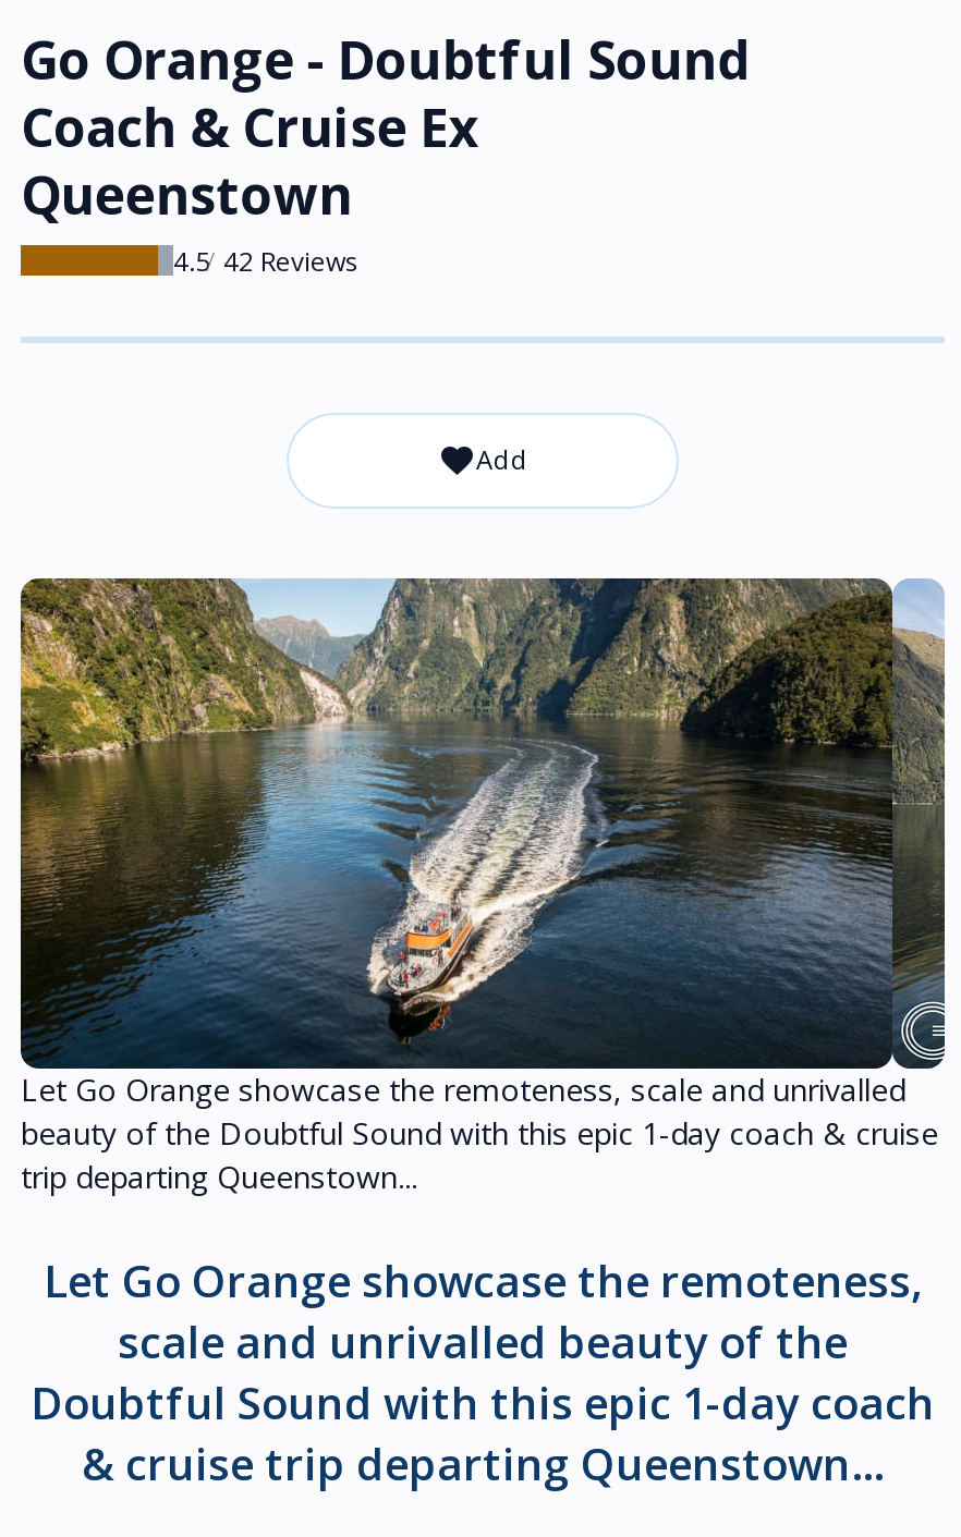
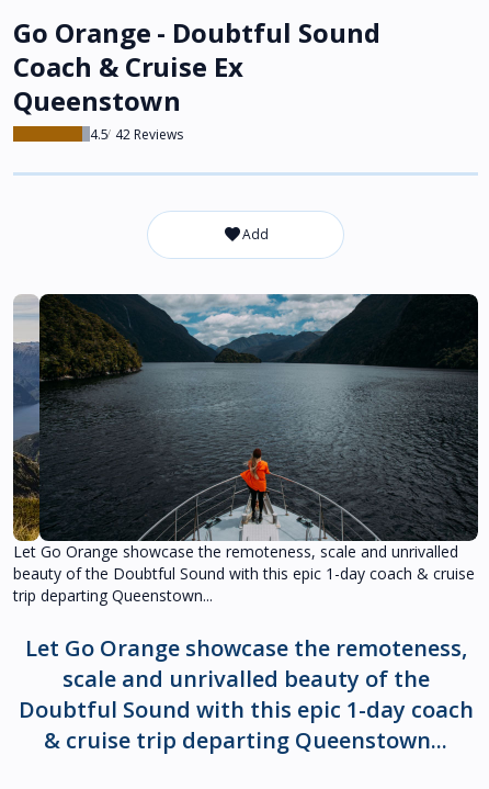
[19,576,947,1064] [image] -> [12,293,479,539] [image]

